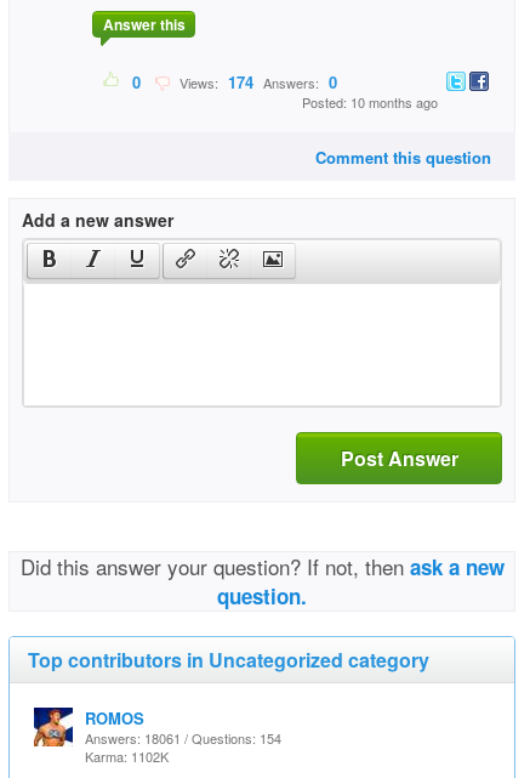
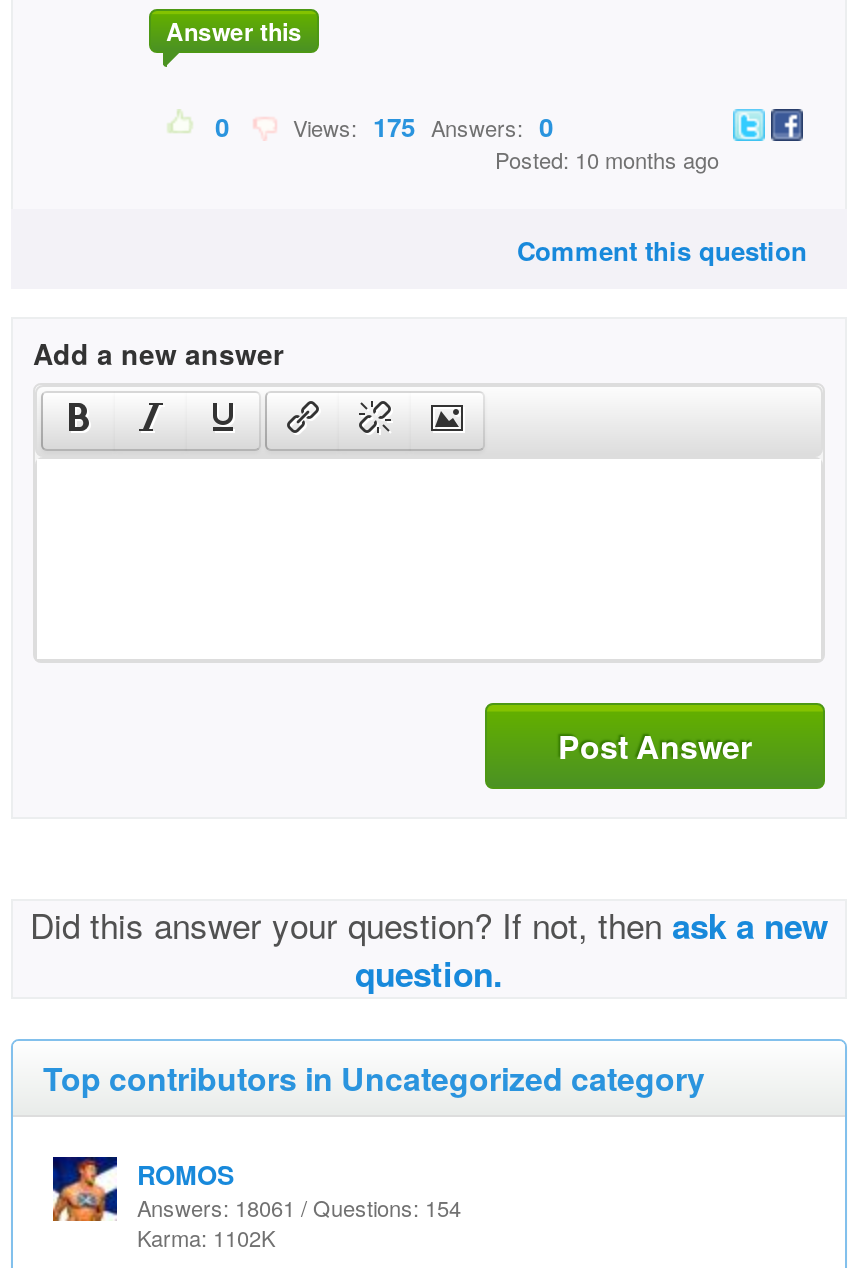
[172,71,337,94] Views: 174 Answers: 0 -> [281,107,553,145] Views: 175 Answers: 0

